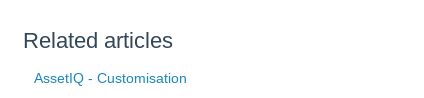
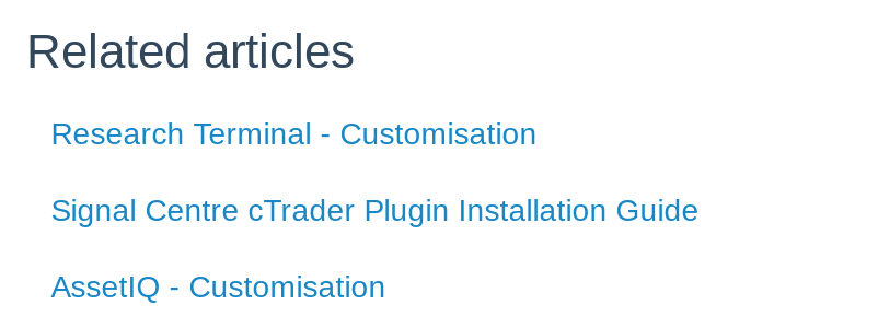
none -> [51,117,699,228] Research Terminal - Customisation | Signal Centre cTrader Plugin Installation Guide

